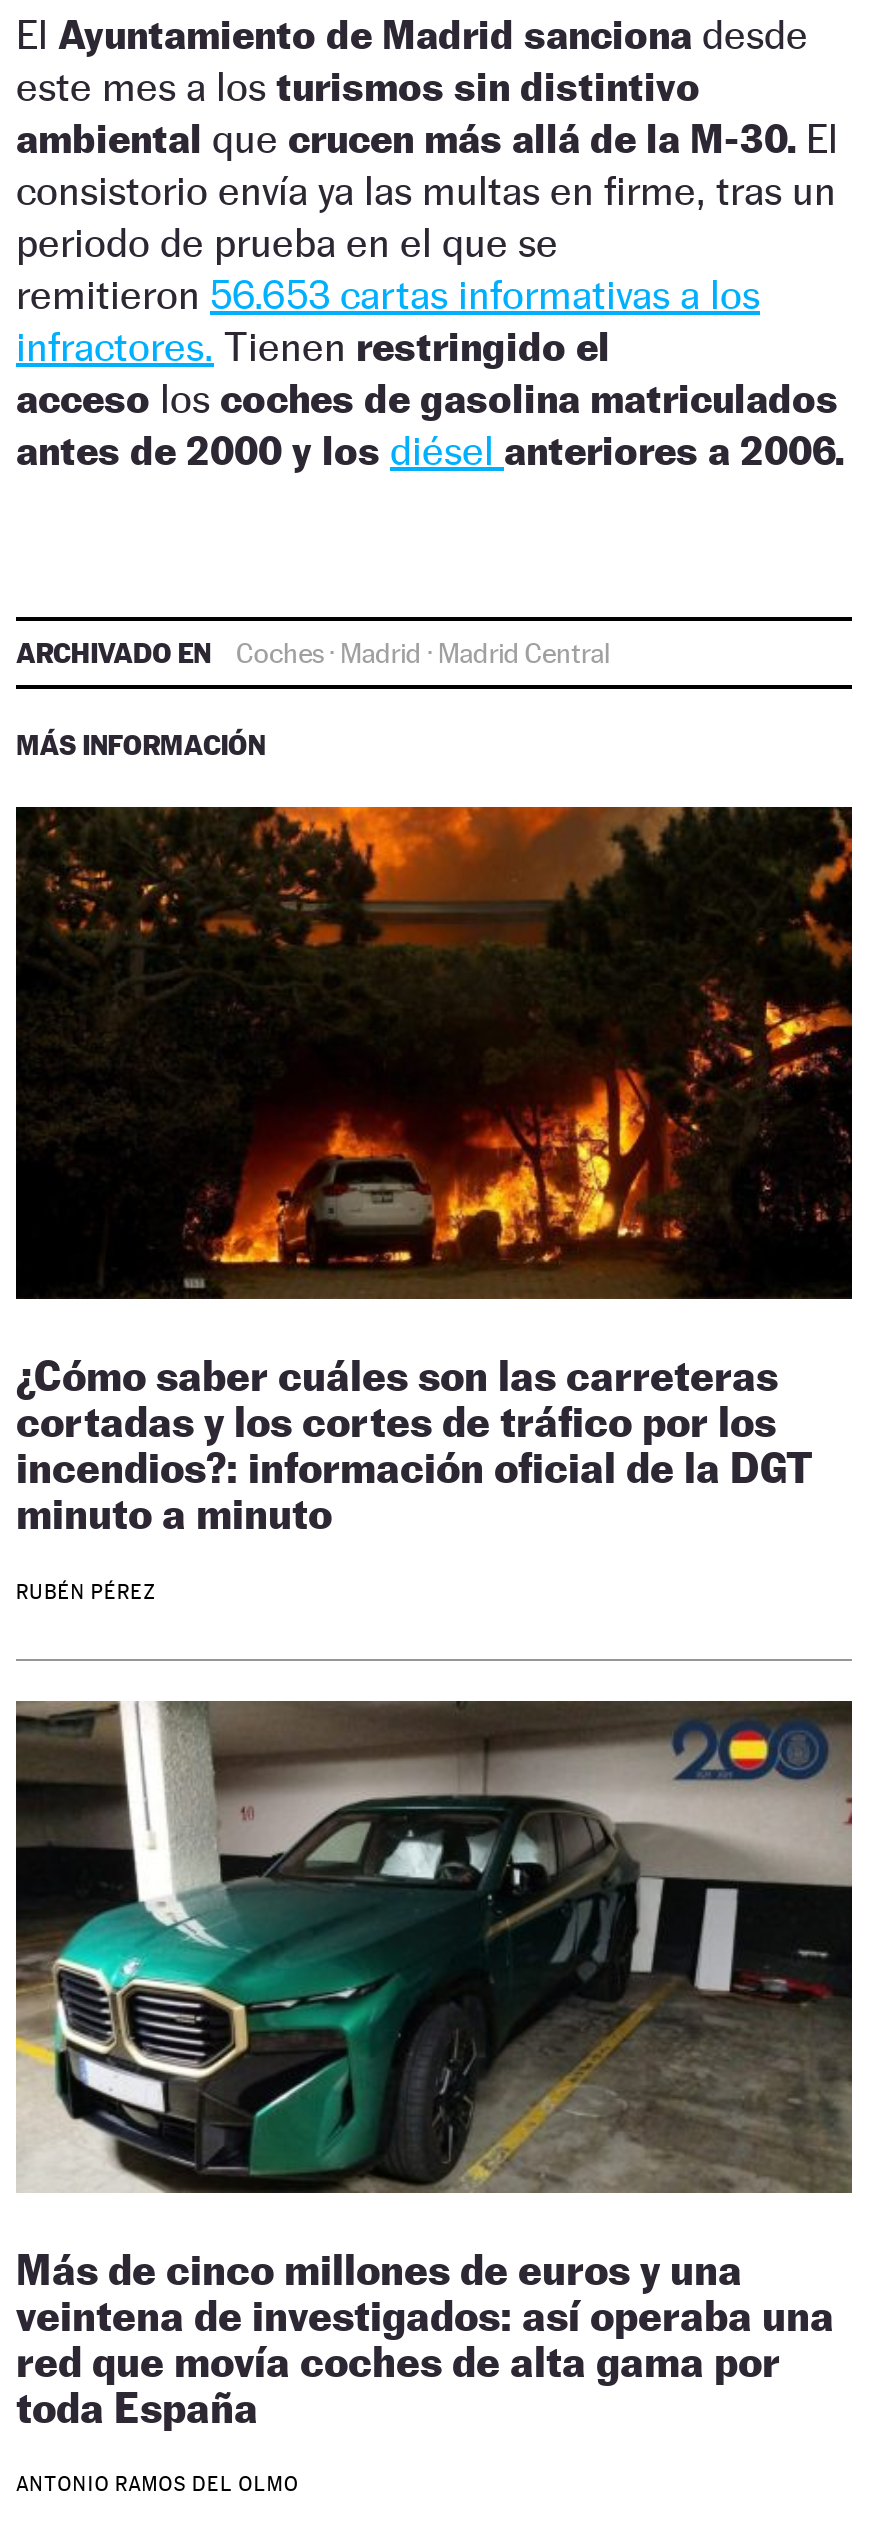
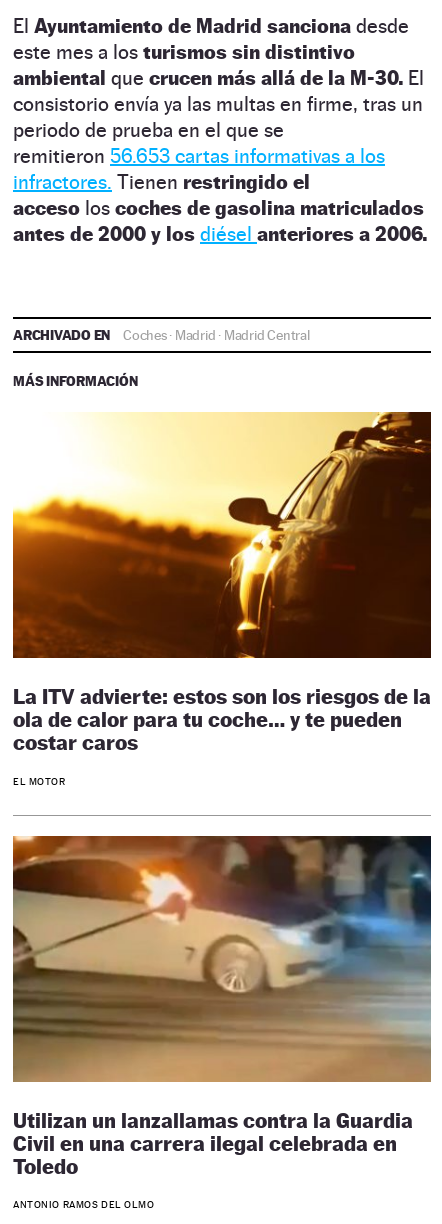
[14,805,854,1540] [image] | ¿Cómo saber cuáles son las carreteras | cortadas y los cortes de tráfico por los | incendios?: información oficial de la DGT | minuto a minuto -> [12,411,431,755] [image] | La ITV advierte: estos son los riesgos de la | ola de calor para tu coche… y te pueden | costar caros
[16,1581,157,1603] RUBÉN PÉREZ -> [13,776,66,787] EL MOTOR
[14,1699,854,2433] [image] | Más de cinco millones de euros y una | veintena de investigados: así operaba una | red que movía coches de alta gama por | toda España -> [12,835,432,1179] [image] | Utilizan un lanzallamas contra la Guardia | Civil en una carrera ilegal celebrada en | Toledo

